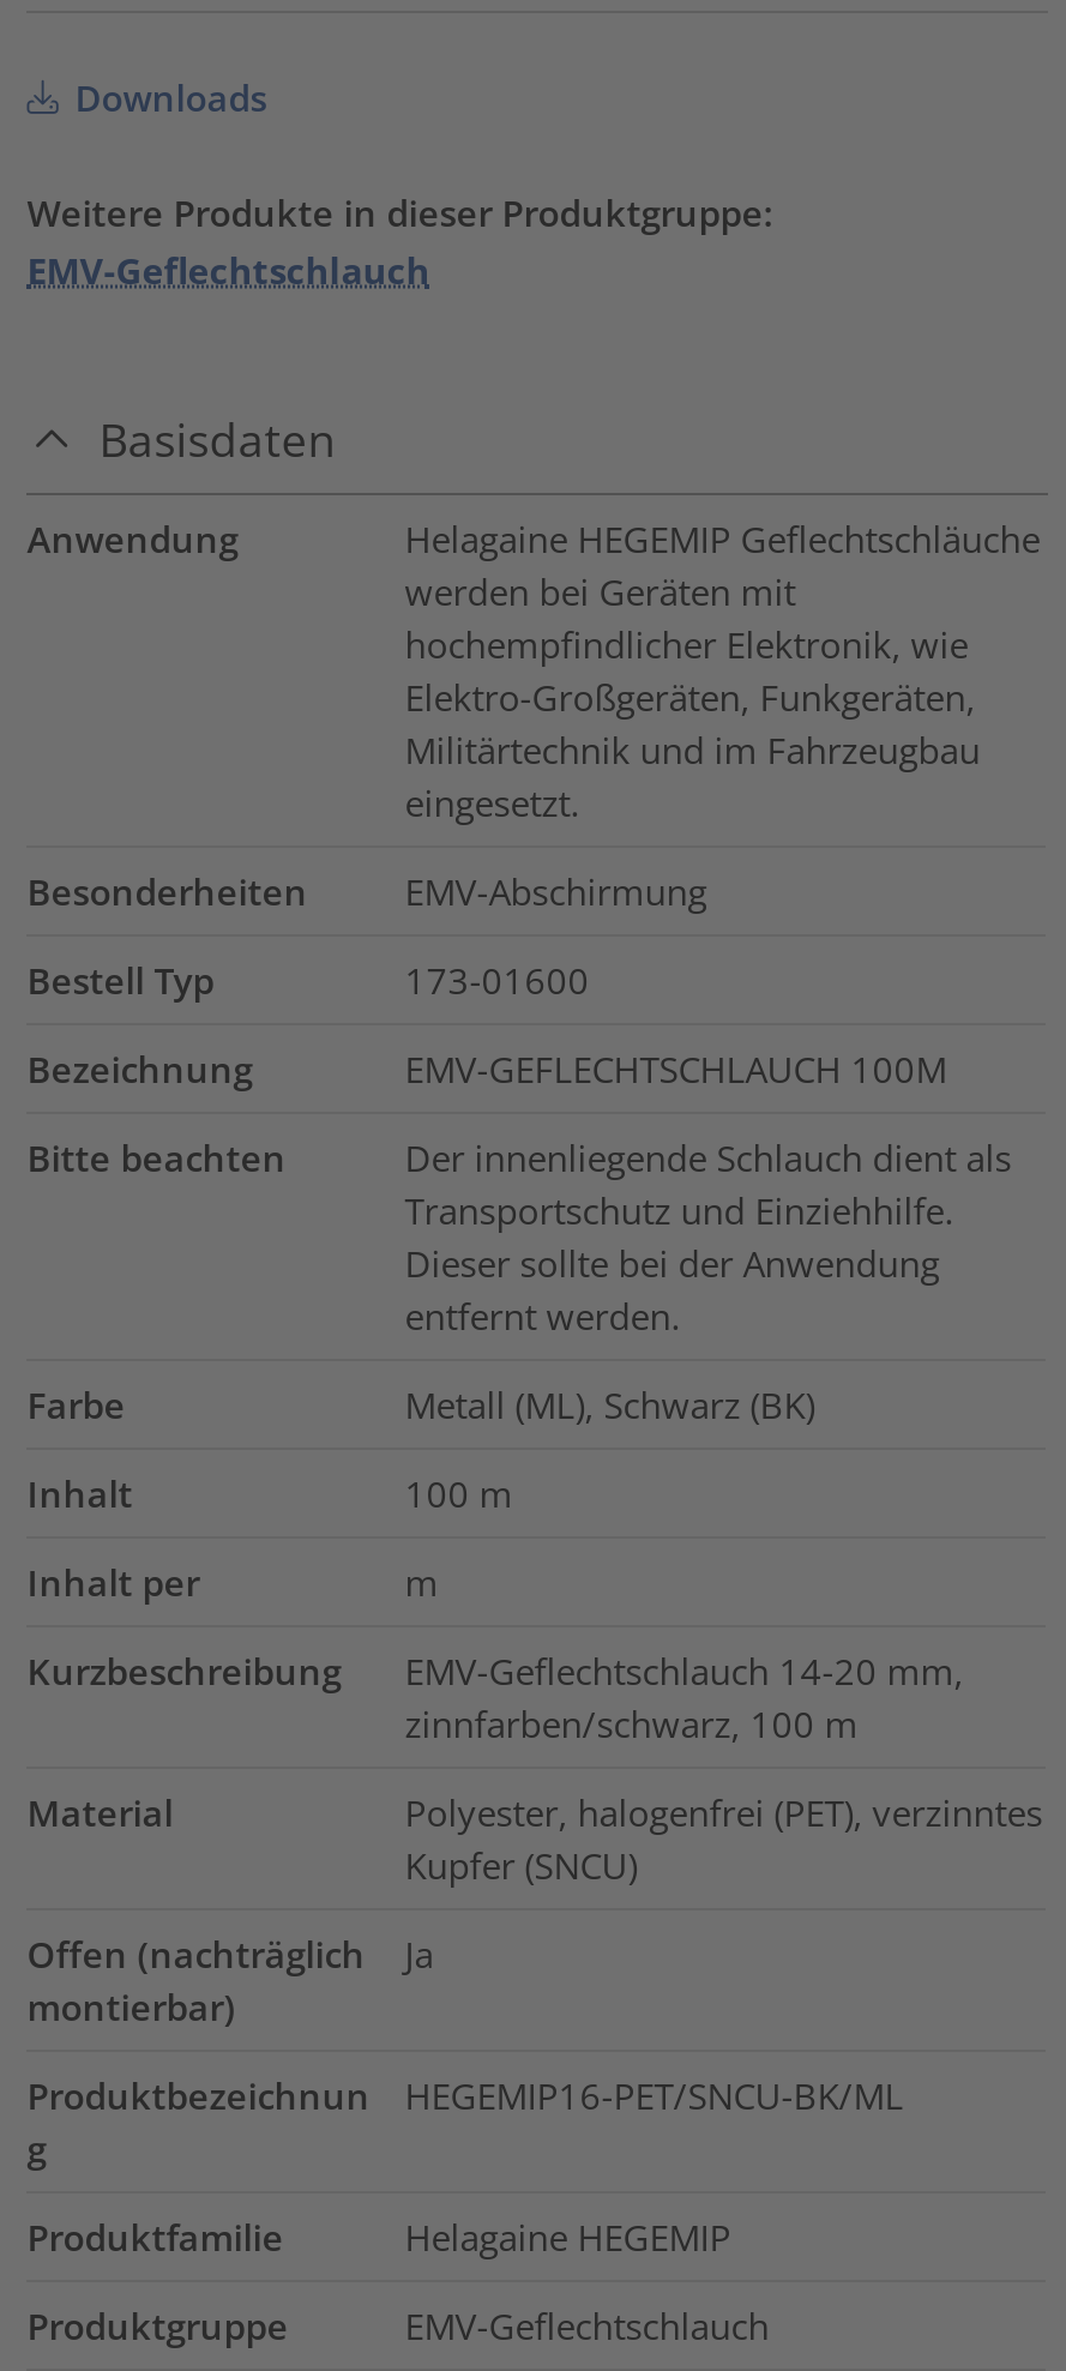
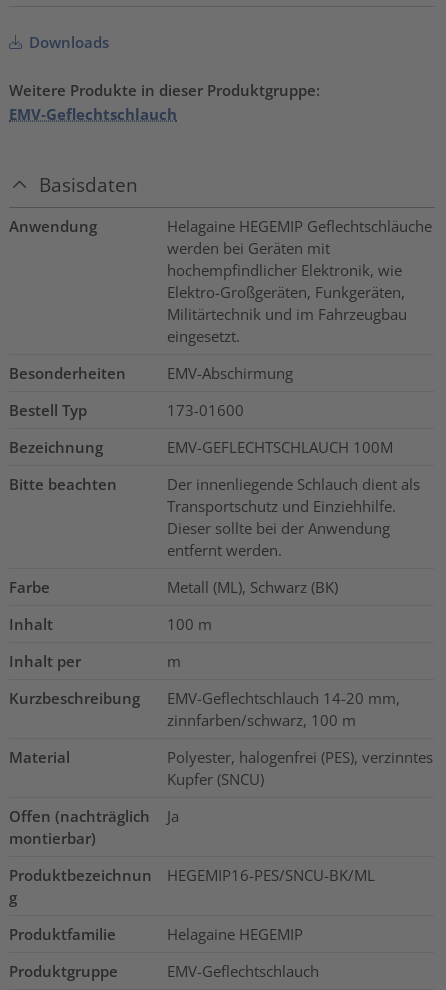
[405,1788,1043,1836] Polyester, halogenfrei (PET), verzinntes -> [167,747,433,767] Polyester, halogenfrei (PES), verzinntes
[405,2071,904,2119] HEGEMIP16-PET/SNCU-BK/ML -> [167,865,375,885] HEGEMIP16-PES/SNCU-BK/ML

